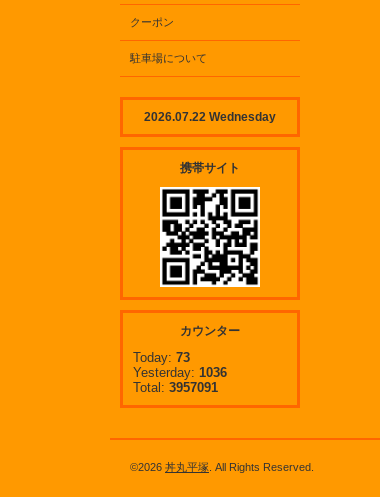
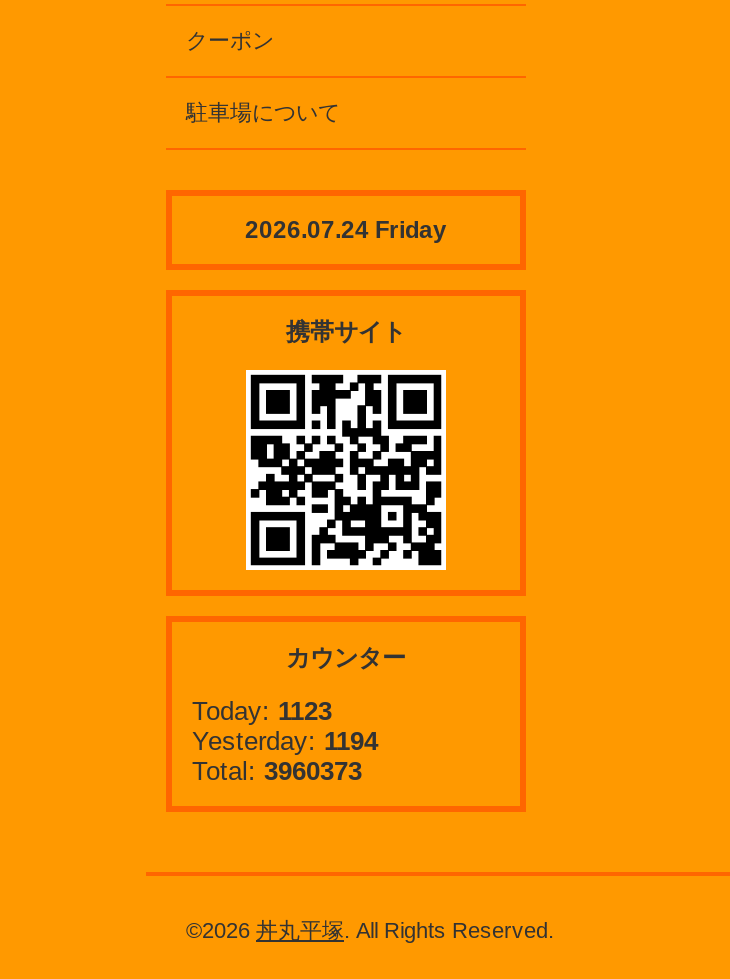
[144,110,276,124] 2026.07.22 Wednesday -> [245,216,447,244] 2026.07.24 Friday
[133,350,190,365] Today: 73 -> [192,696,332,726] Today: 1123
[133,365,227,380] Yesterday: 1036 -> [192,726,378,756] Yesterday: 1194
[133,380,218,395] Total: 3957091 -> [192,756,362,786] Total: 3960373

